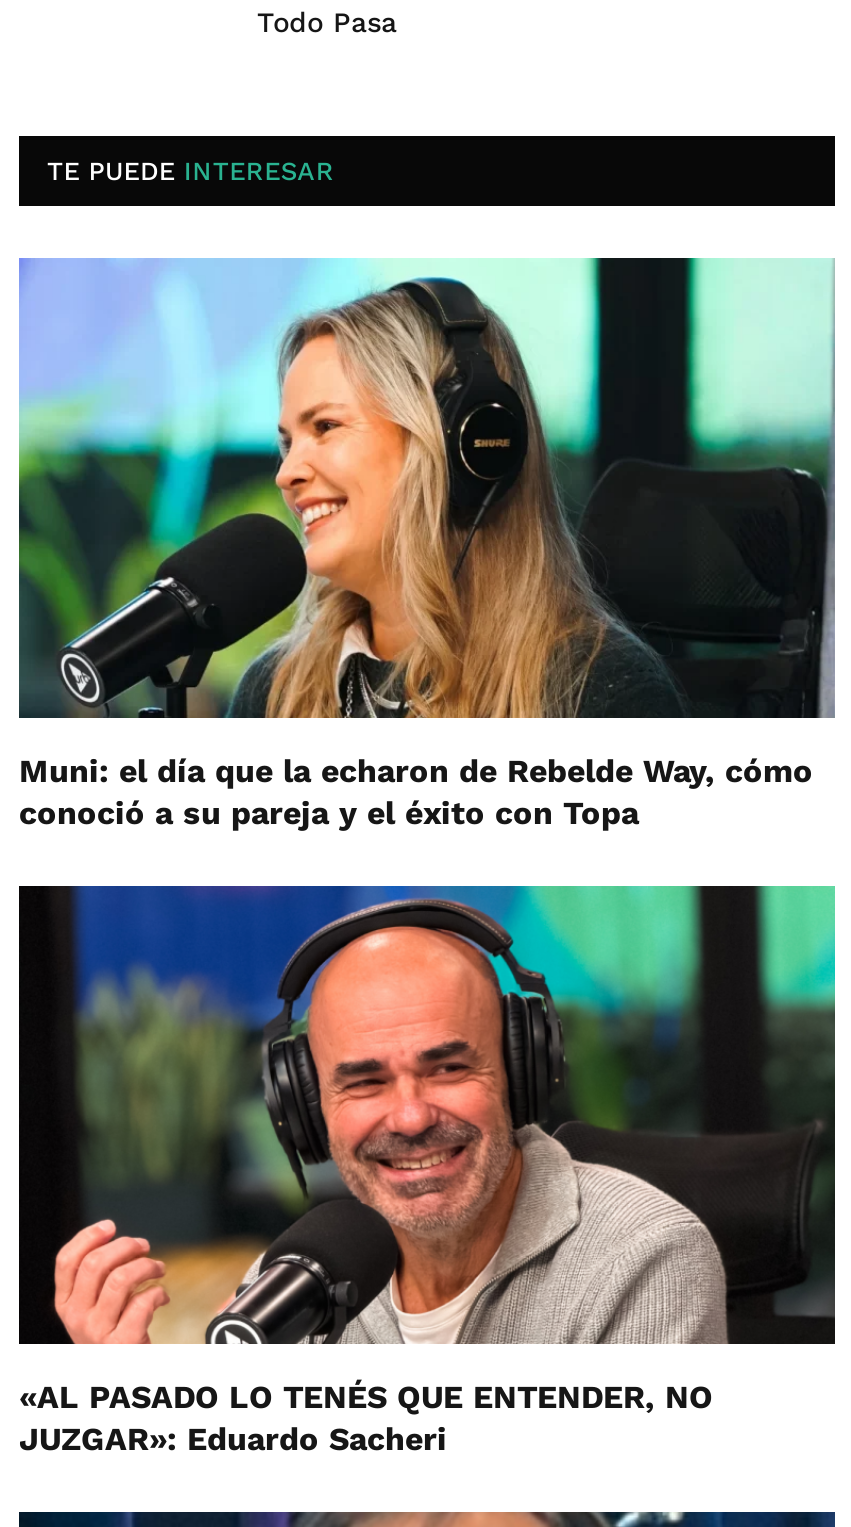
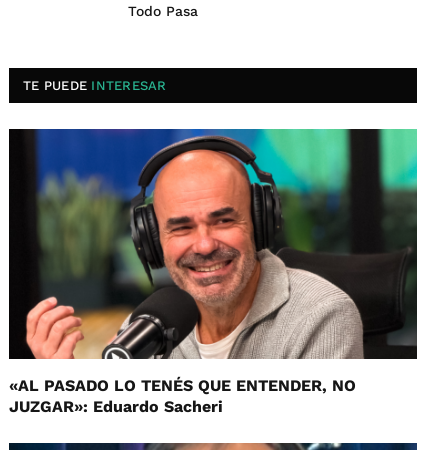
[17,256,837,832] [image] | Muni: el día que la echaron de Rebelde Way, cómo | conoció a su pareja y el éxito con Topa -> none

